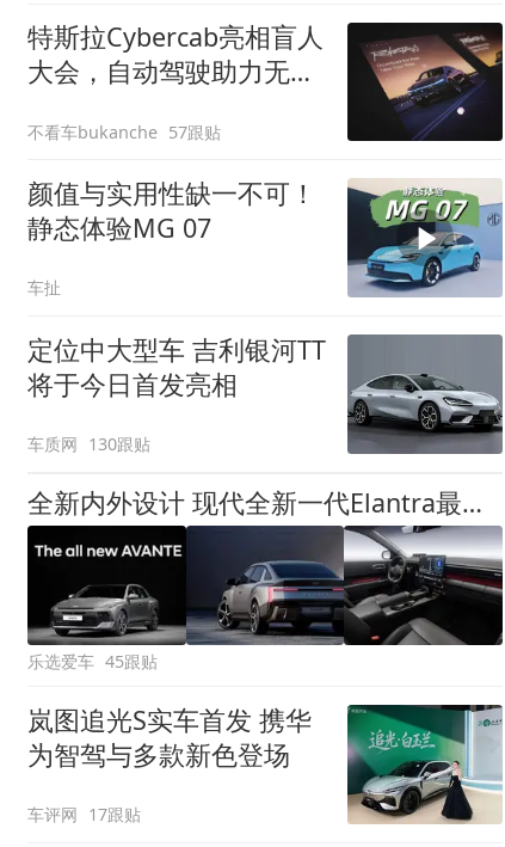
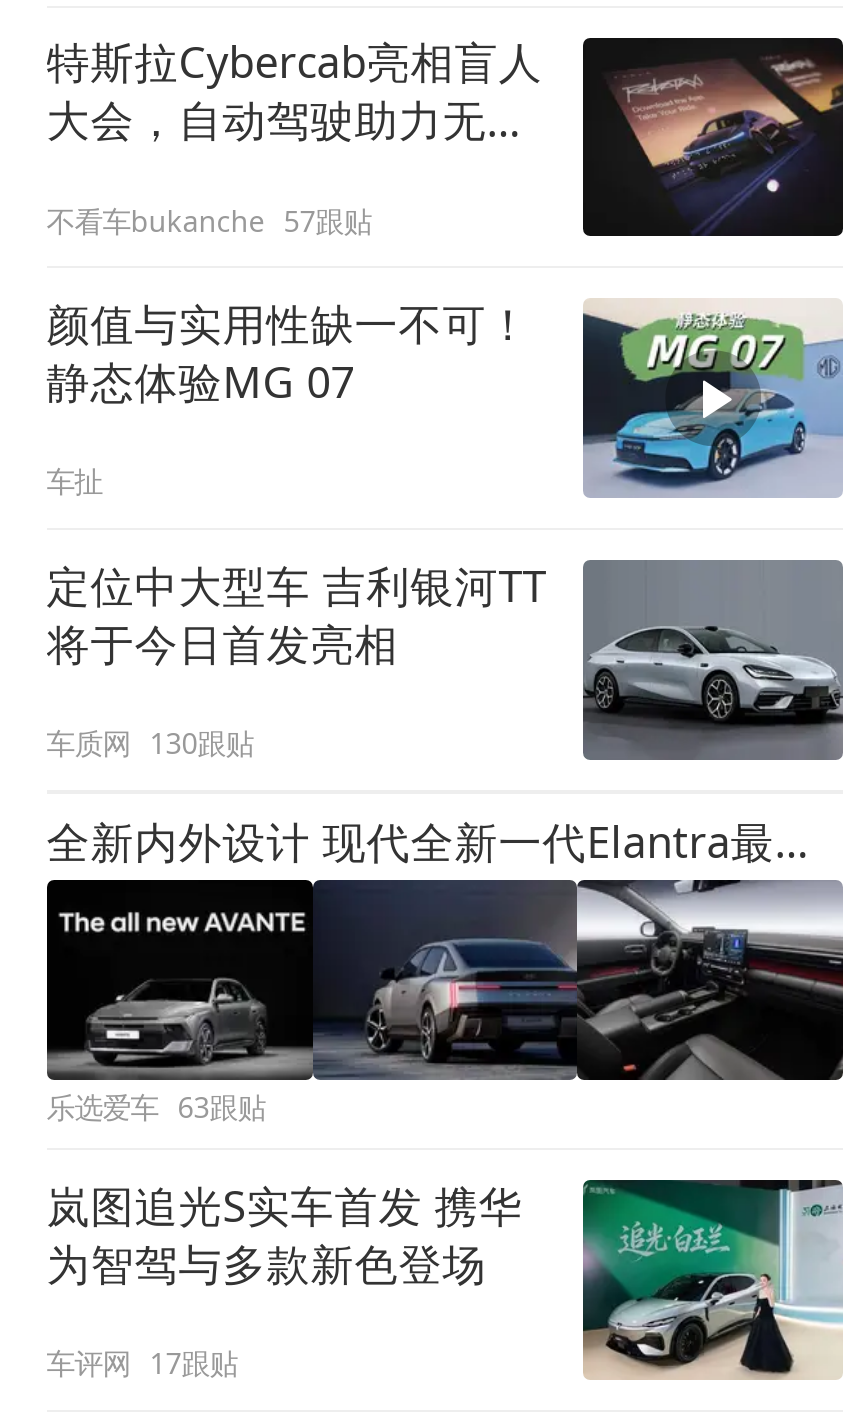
[27,650,158,673] 乐选爱车 45跟贴 -> [46,1089,266,1127] 乐选爱车 63跟贴

